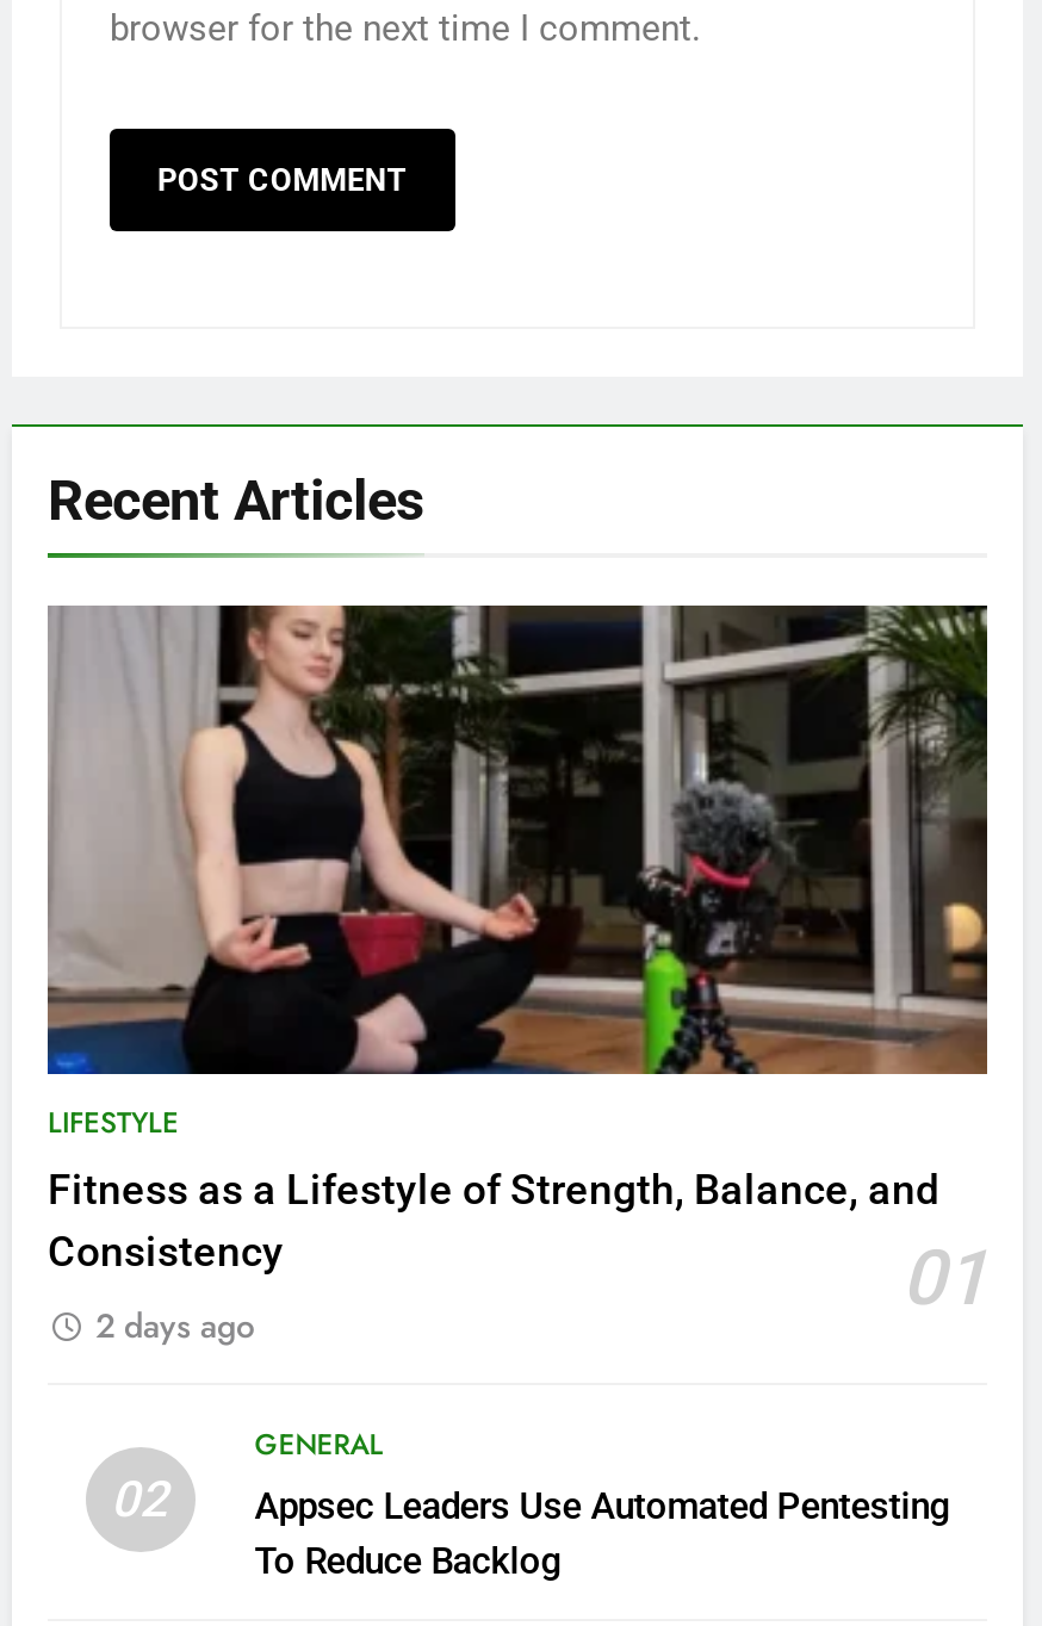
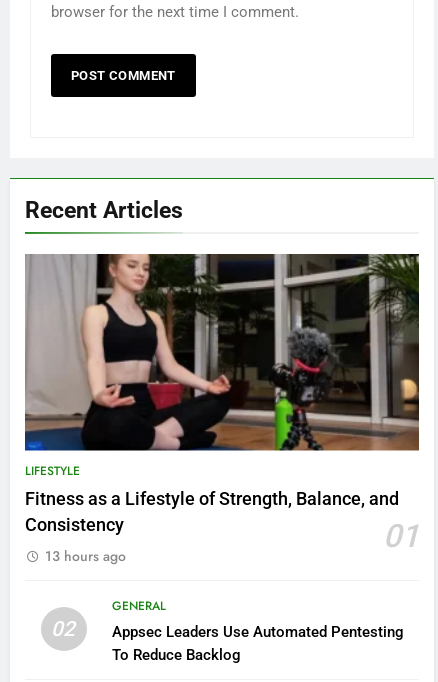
[95,1302,255,1349] 2 days ago -> [45,546,126,566] 13 hours ago

